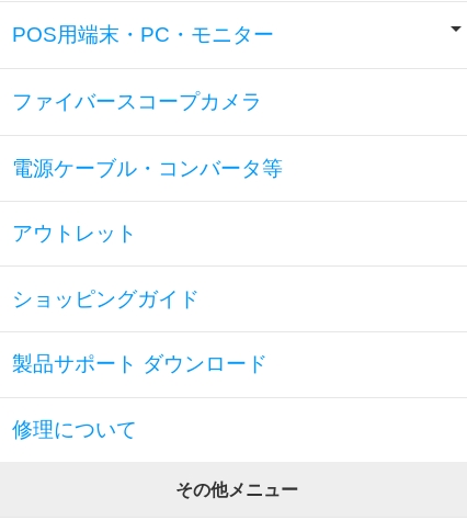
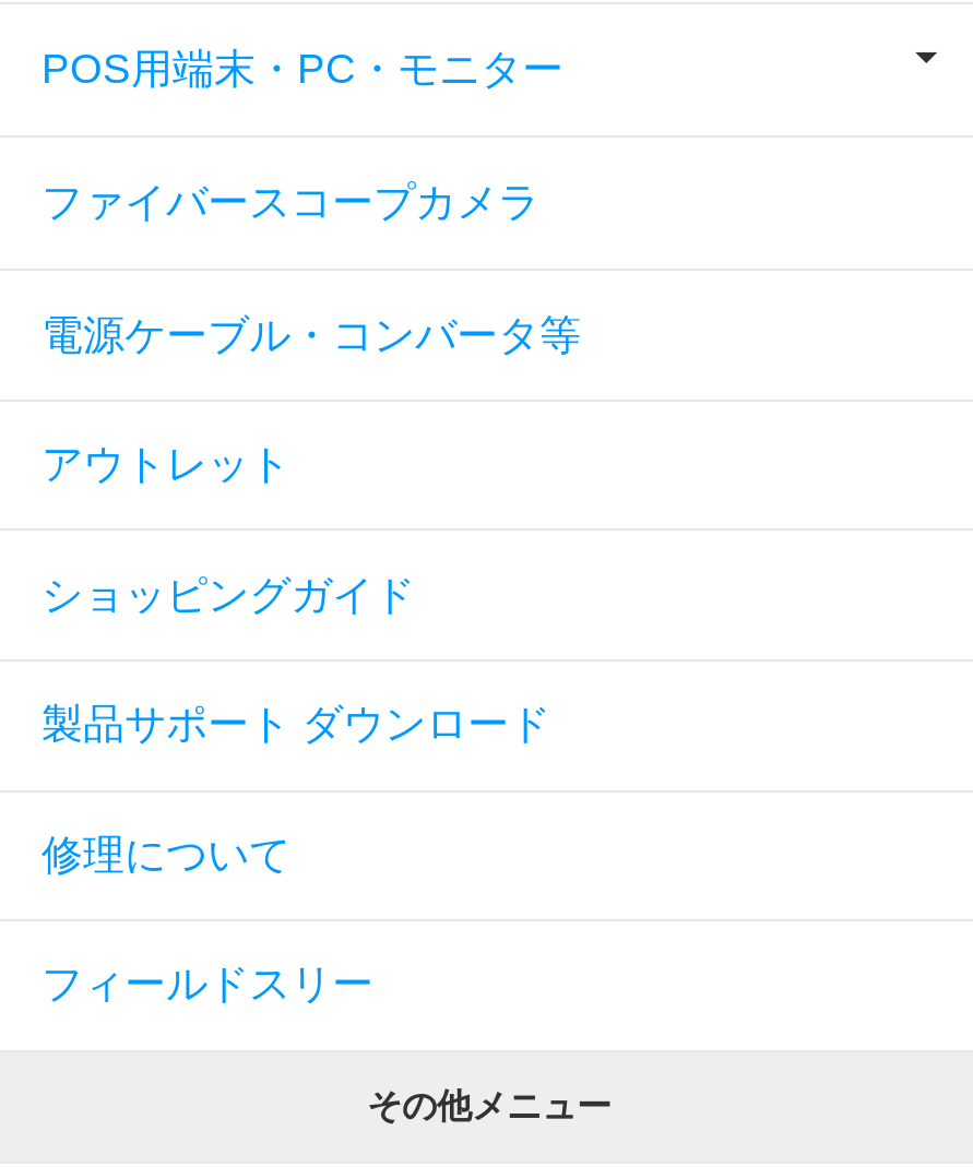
none -> [41,961,373,1007] フィールドスリー

